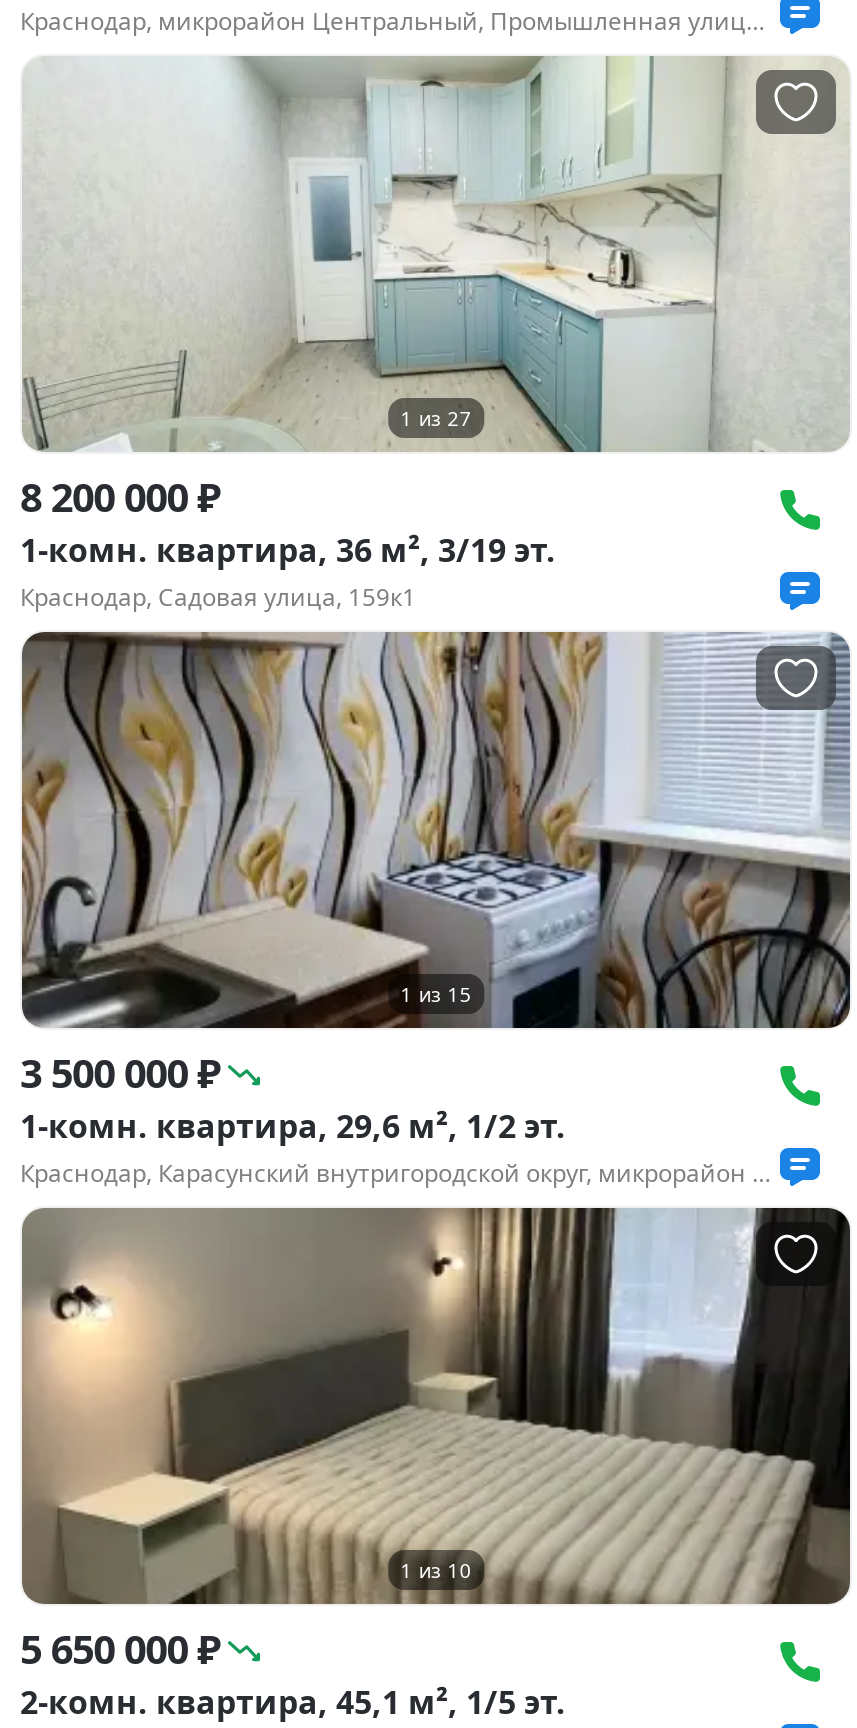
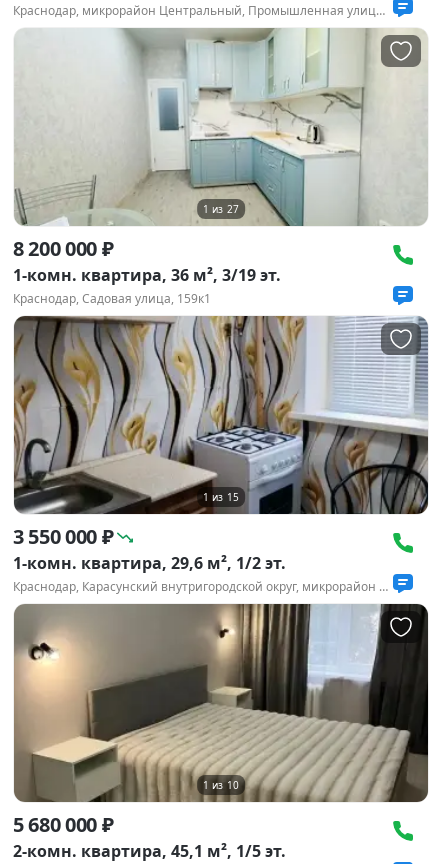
[20,1046,221,1100] 3 500 000 ₽ -> [13,523,113,550] 3 550 000 ₽
[20,1622,221,1676] 5 650 000 ₽ -> [13,811,113,838] 5 680 000 ₽

